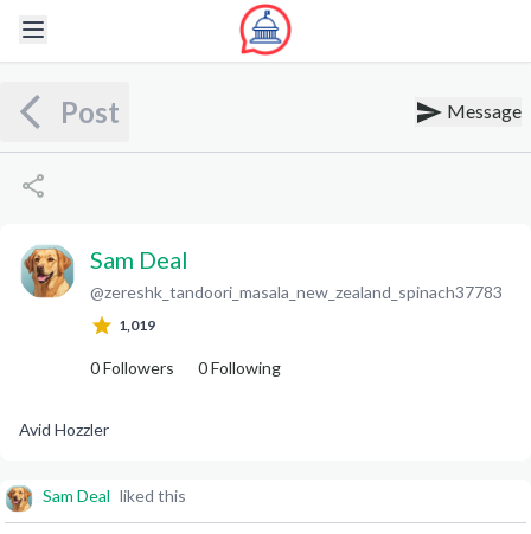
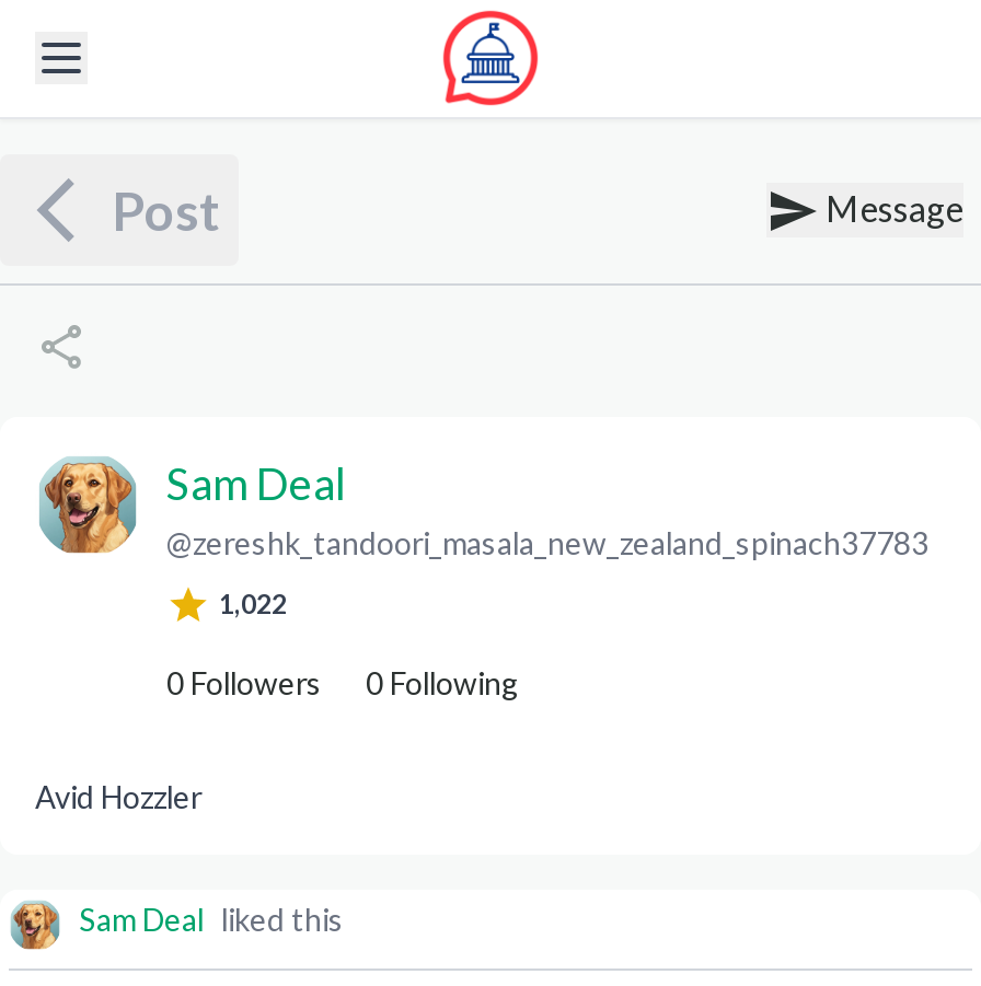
[119,316,155,334] 1,019 -> [219,588,287,620] 1,022

